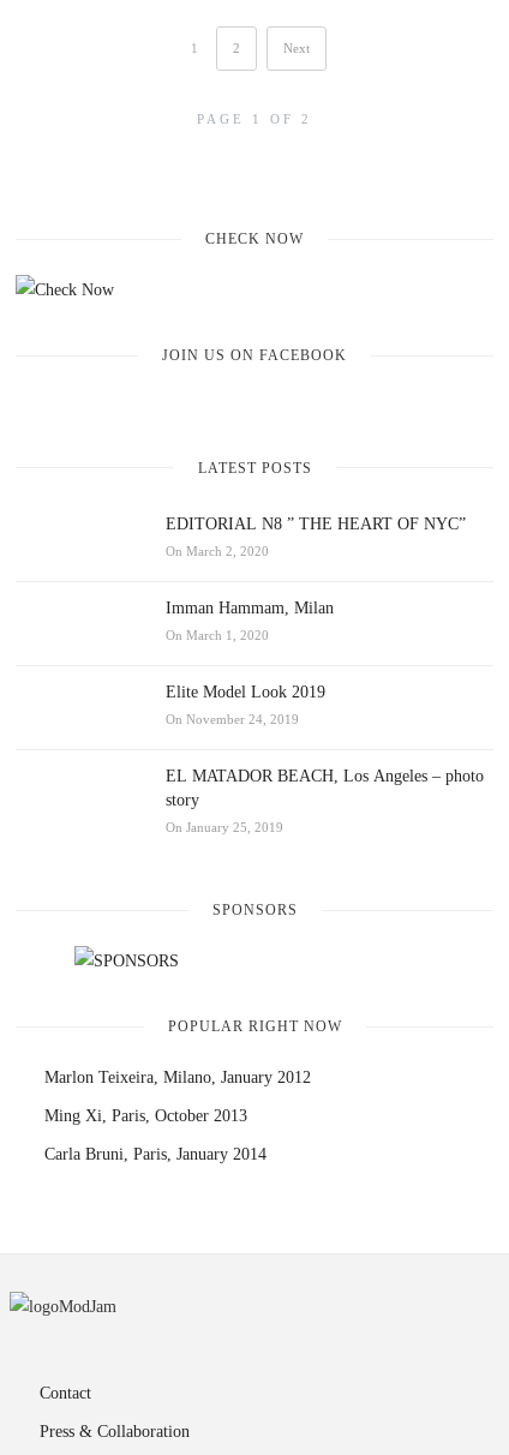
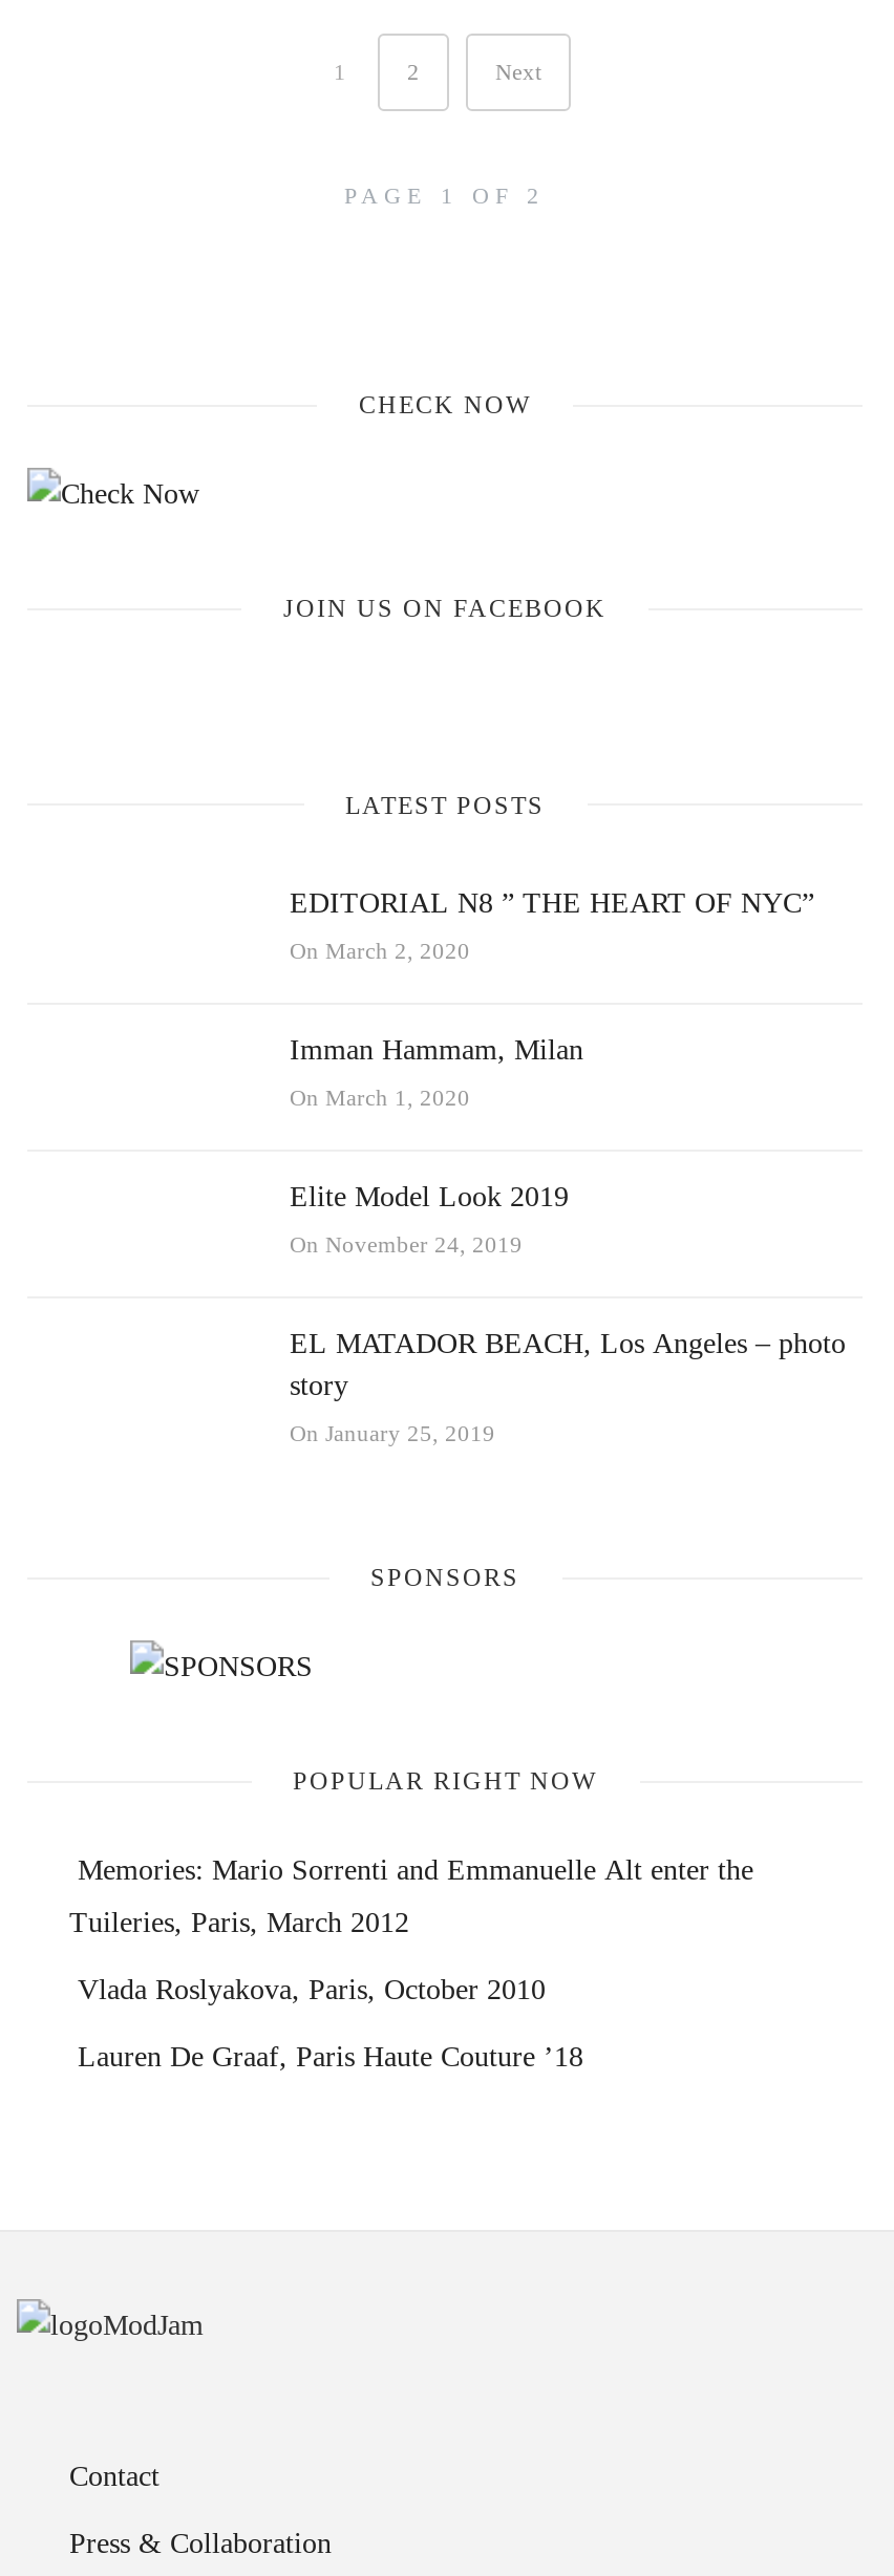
[44,1068,311,1163] Marlon Teixeira, Milano, January 2012 | Ming Xi, Paris, October 2013 | Carla Bruni, Paris, January 2014 -> [69,1855,753,2073] Memories: Mario Sorrenti and Emmanuelle Alt enter the | Tuileries, Paris, March 2012 | Vlada Roslyakova, Paris, October 2010 | Lauren De Graaf, Paris Haute Couture ’18

